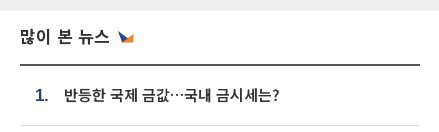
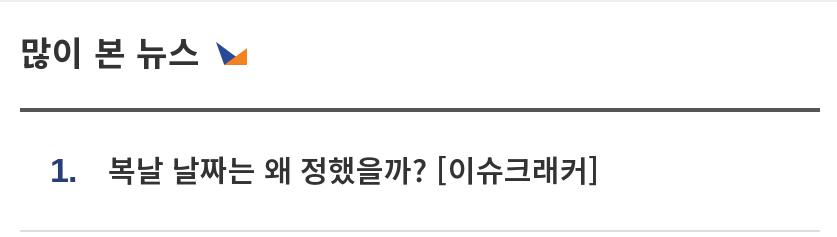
[64,84,280,105] 반등한 국제 금값…국내 금시세는? -> [108,148,600,190] 복날 날짜는 왜 정했을까? [이슈크래커]

